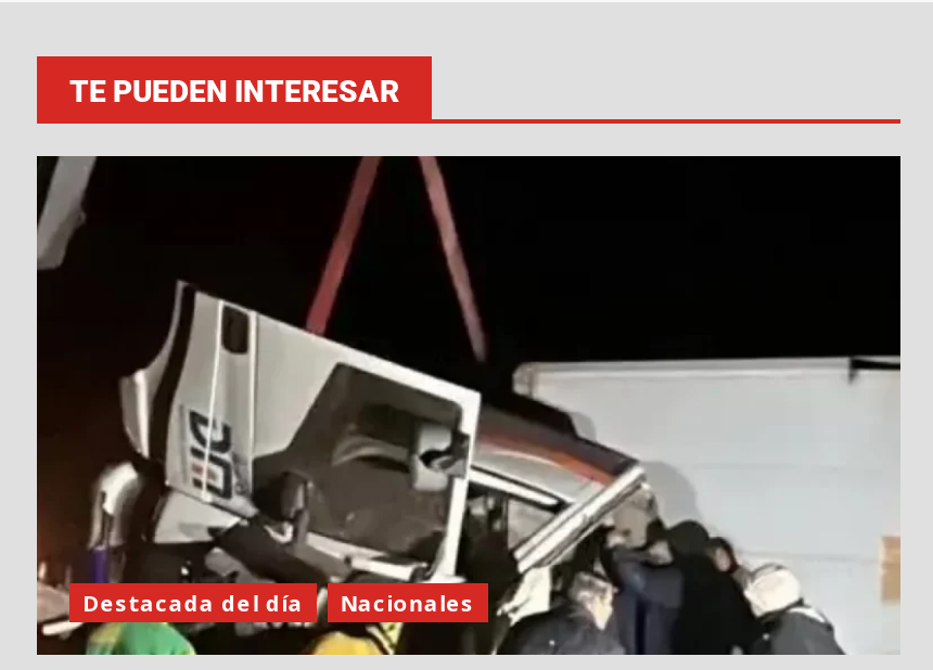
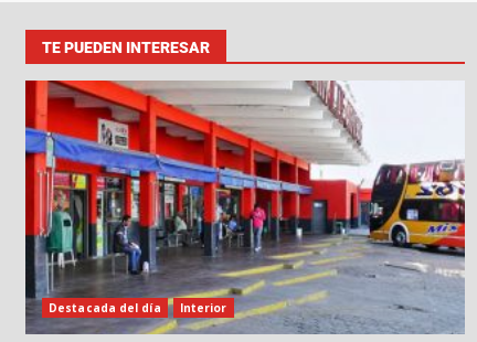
[35,154,903,657] [image] | Nacionales -> [24,79,466,335] [image] | Interior

